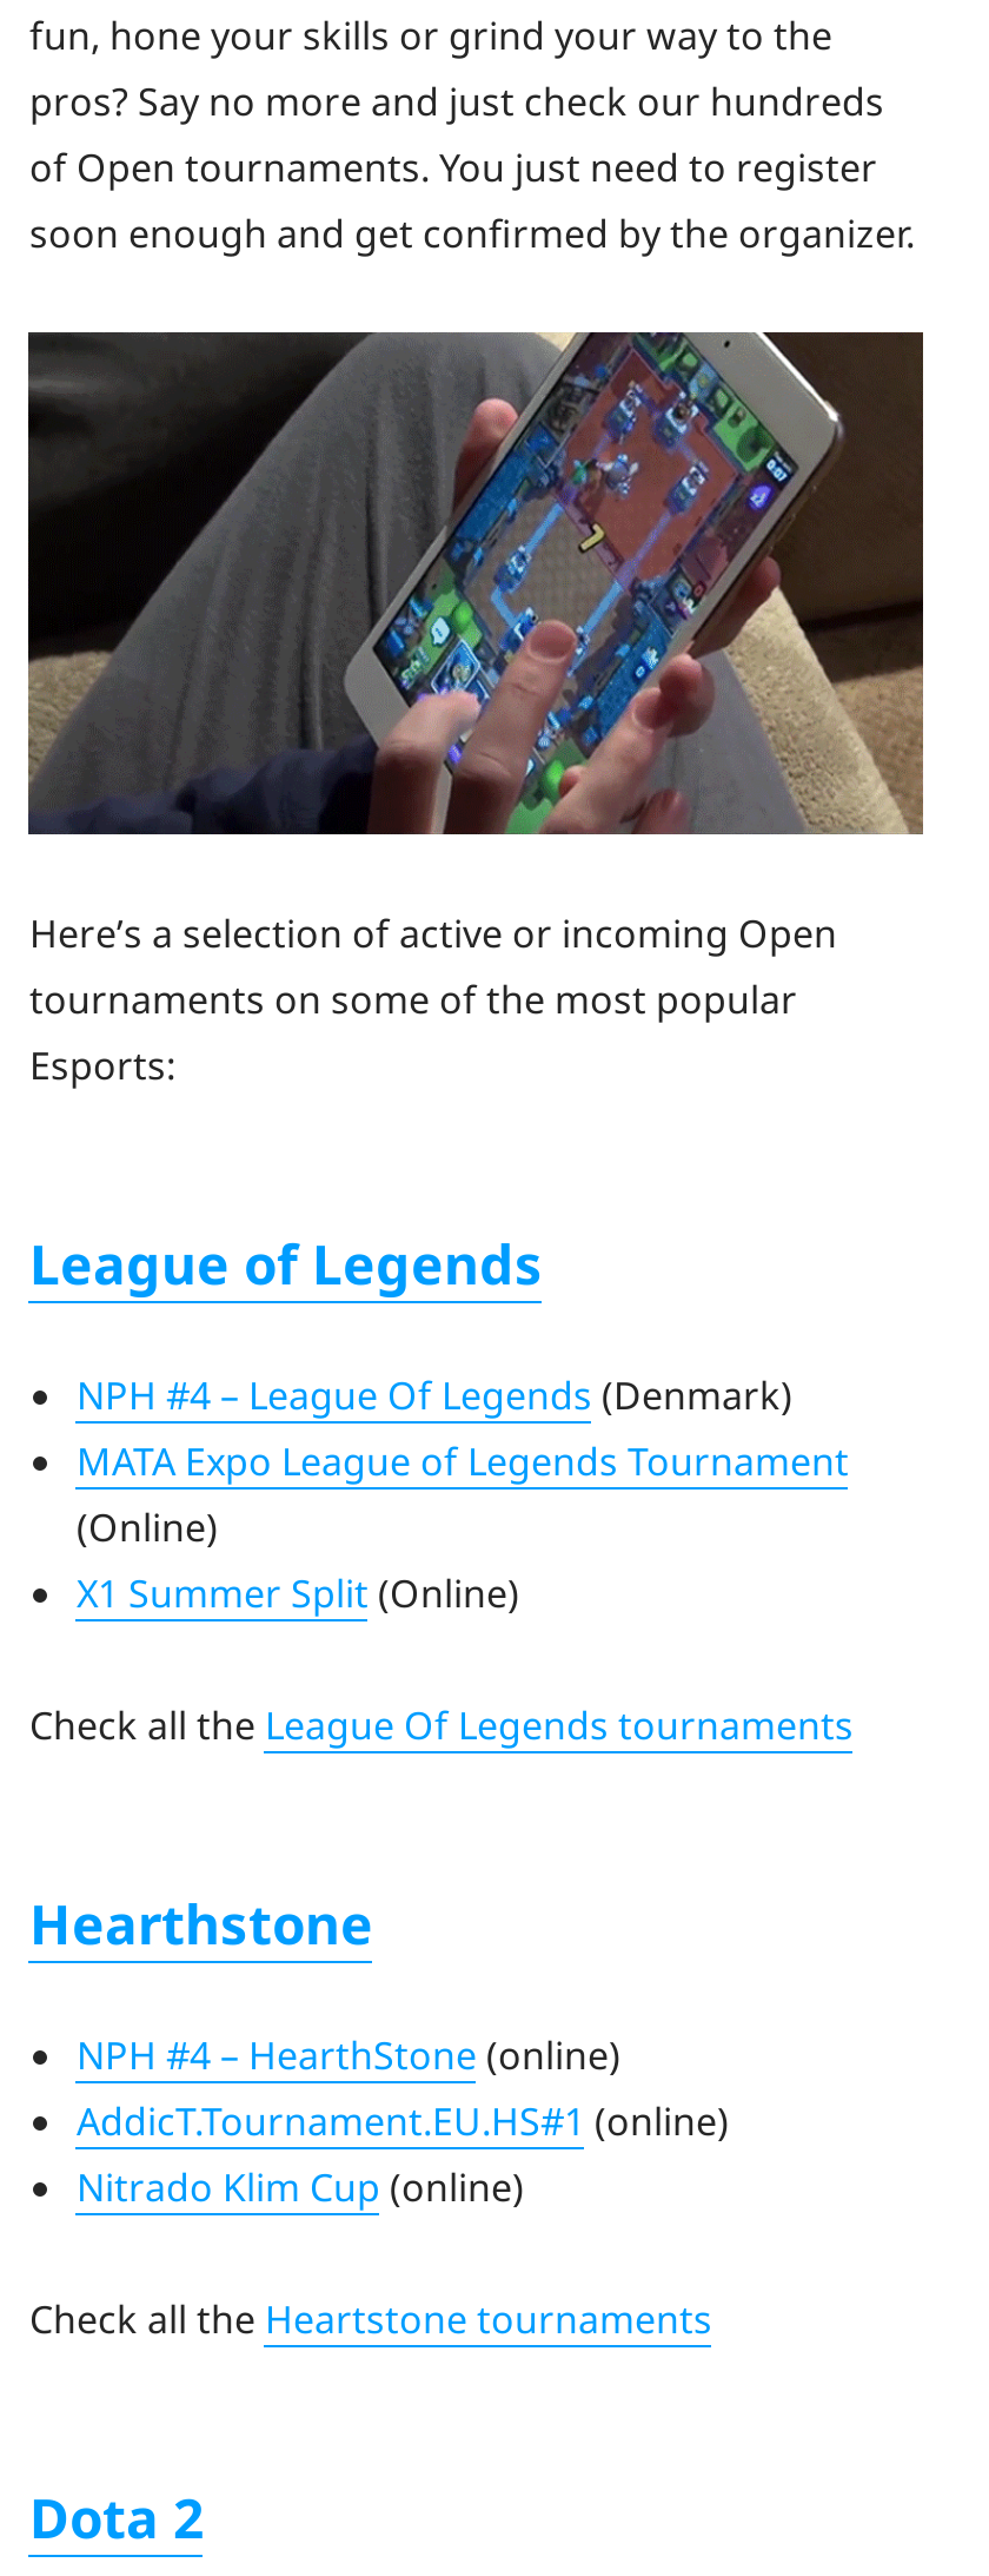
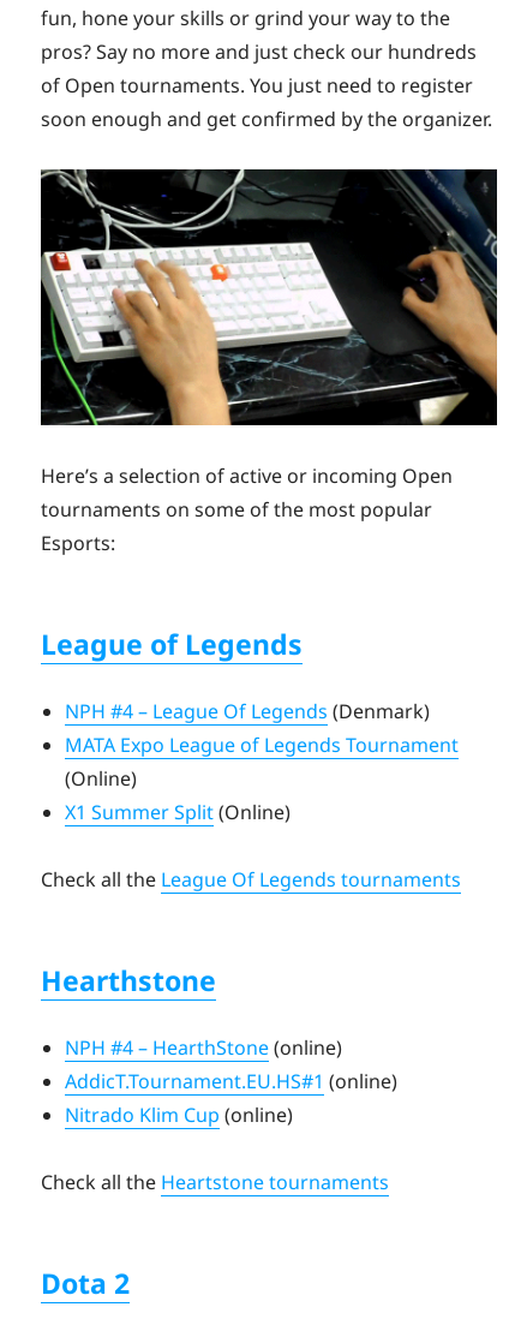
[26,330,925,837] [image] -> [40,168,498,426] [image]

